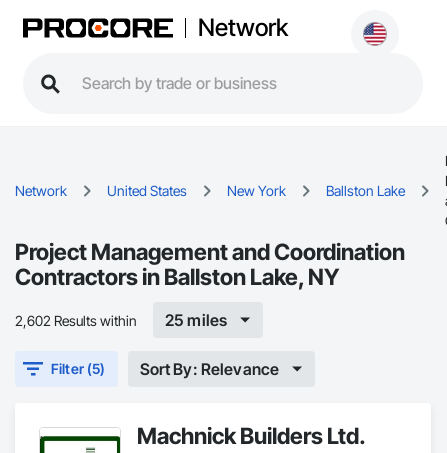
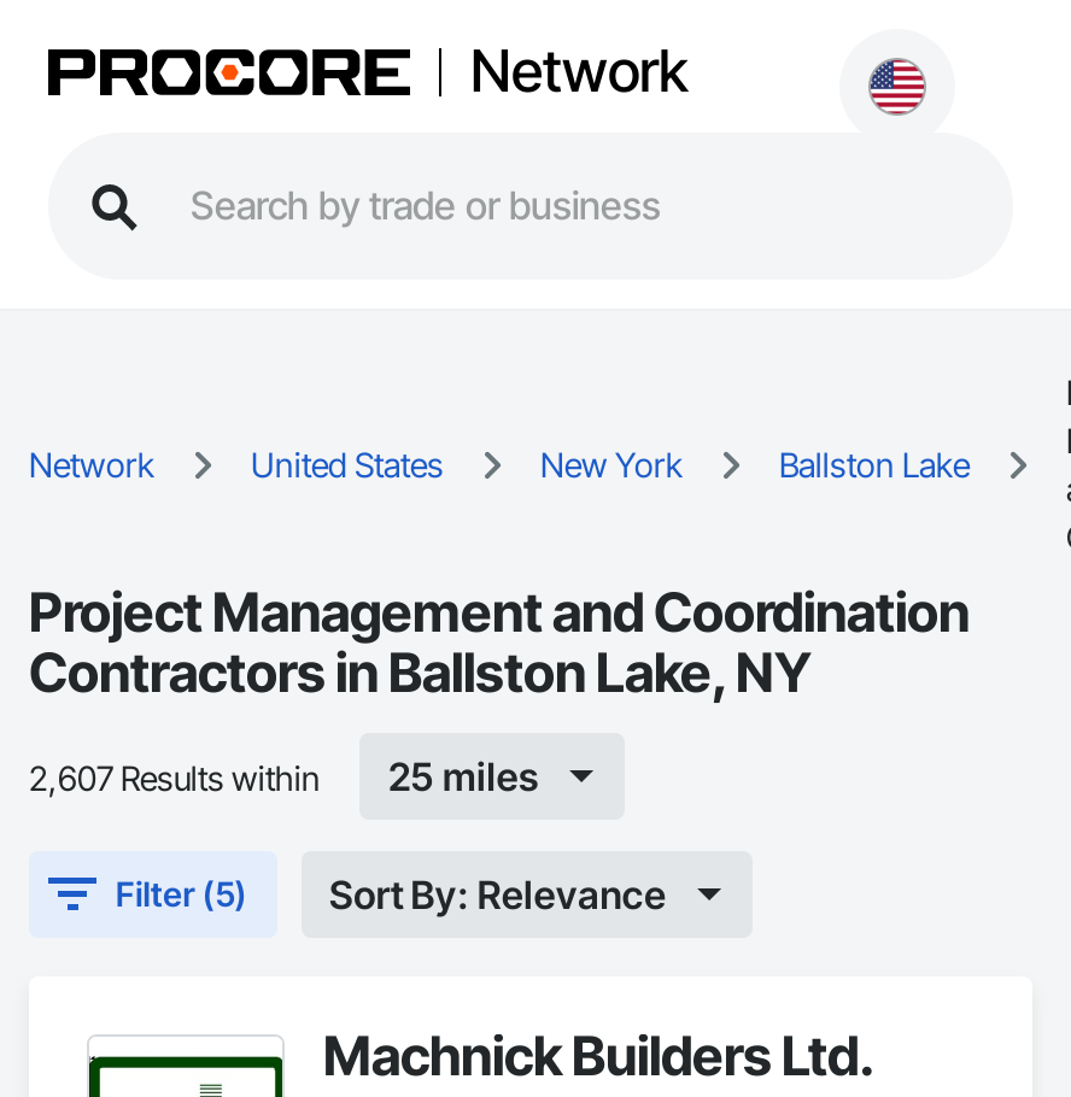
[15,311,137,328] 2,602 Results within -> [29,756,321,797] 2,607 Results within

